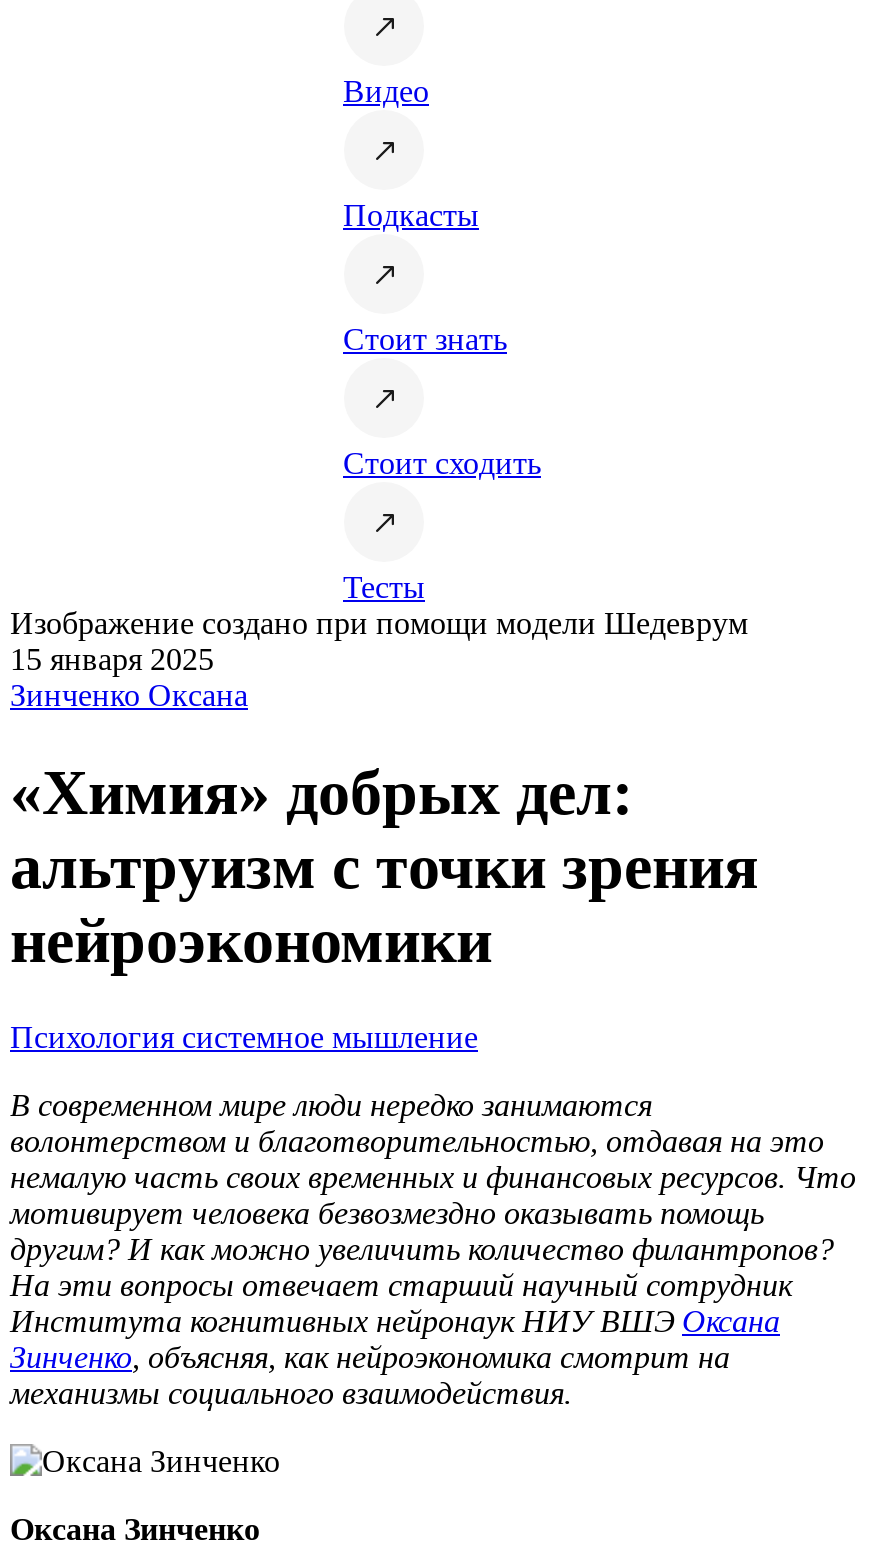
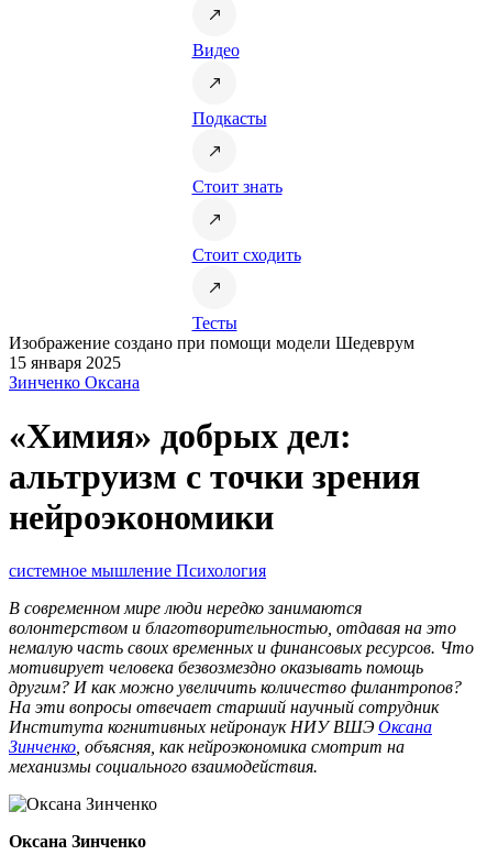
[10,1021,478,1055] Психология системное мышление -> [9,562,266,580] системное мышление Психология

